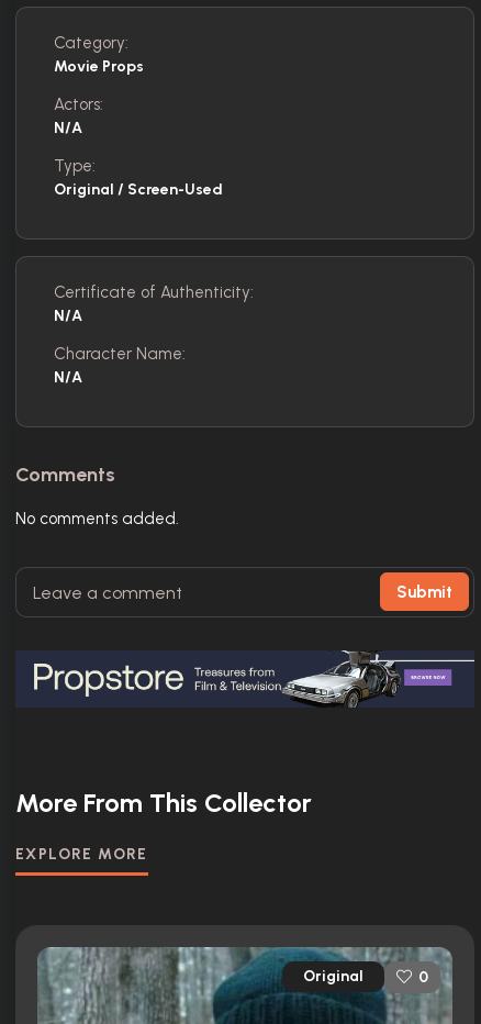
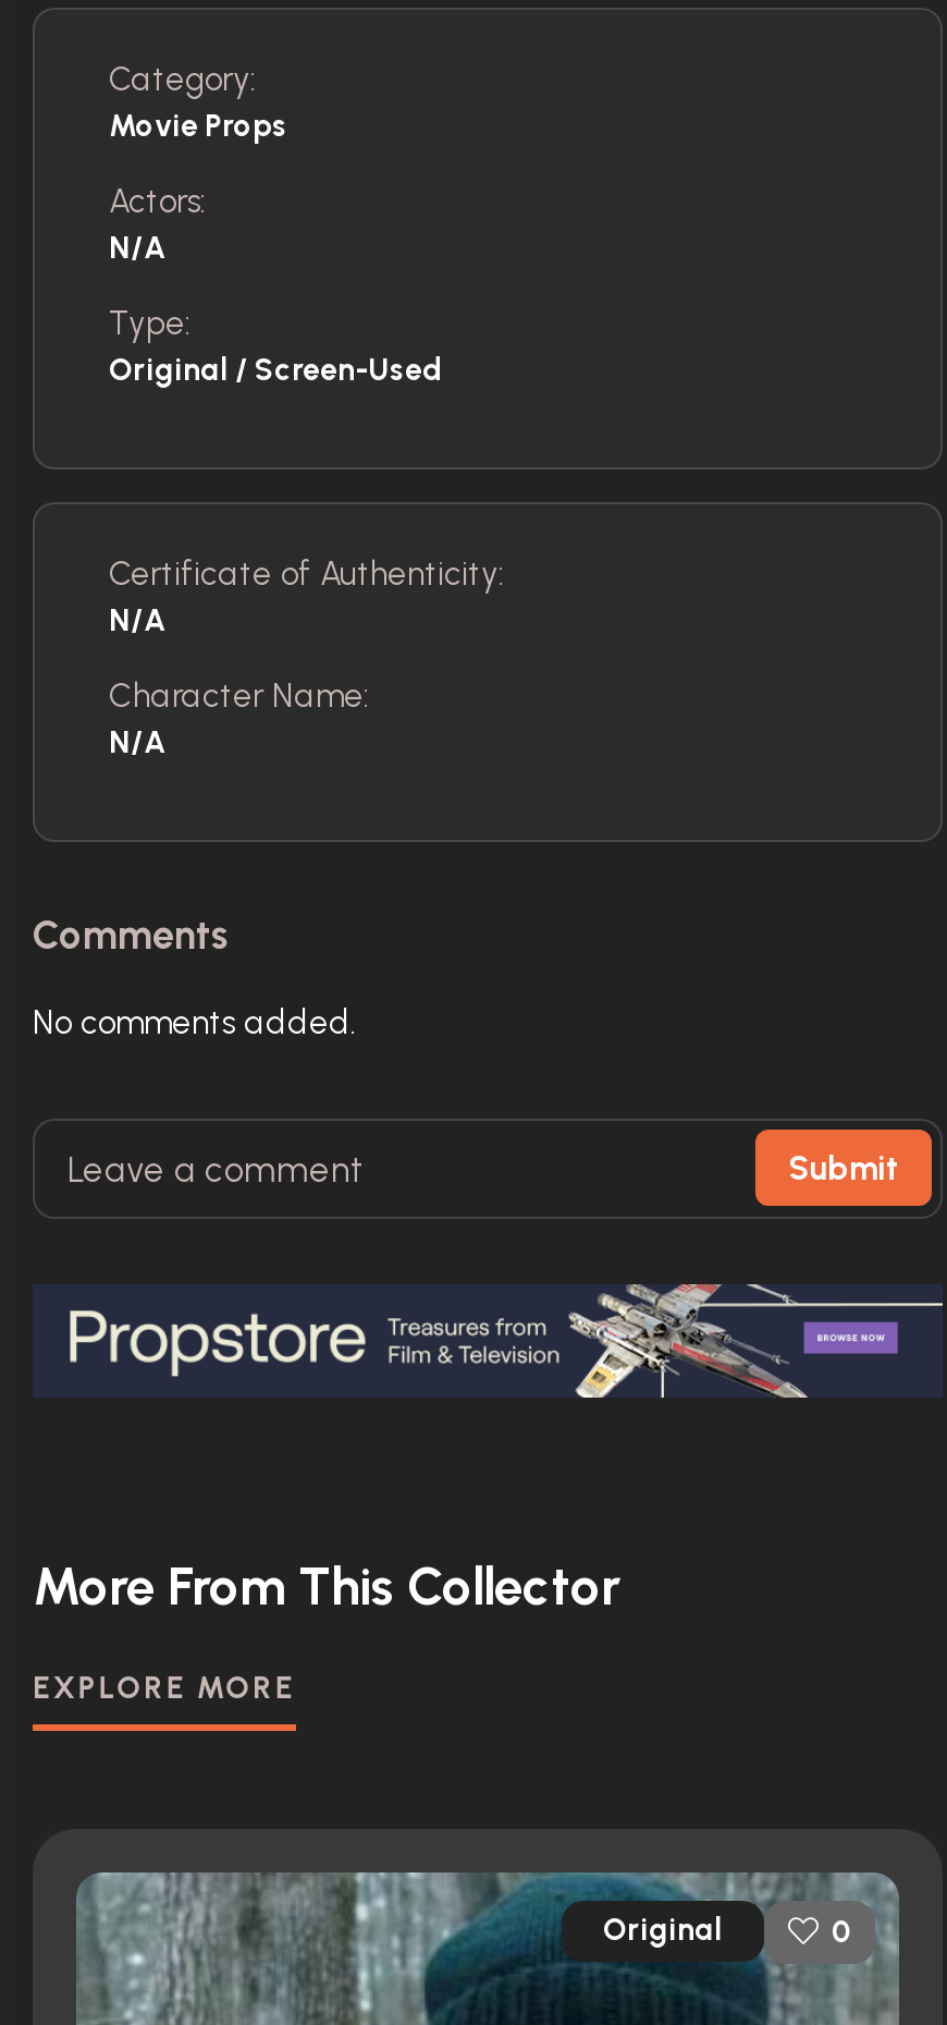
[282,650,405,708] [image] -> [562,1282,808,1400] [image]

